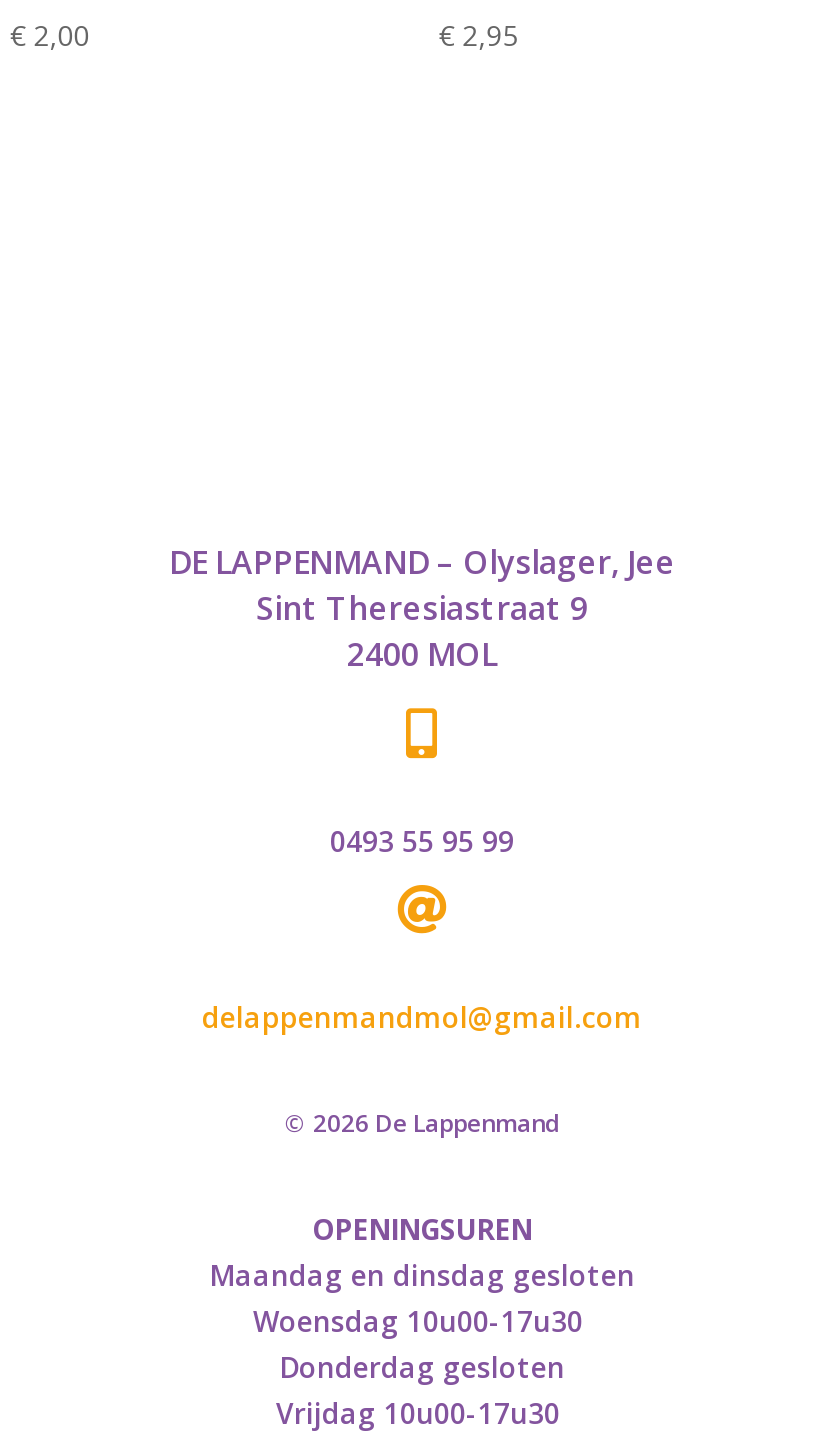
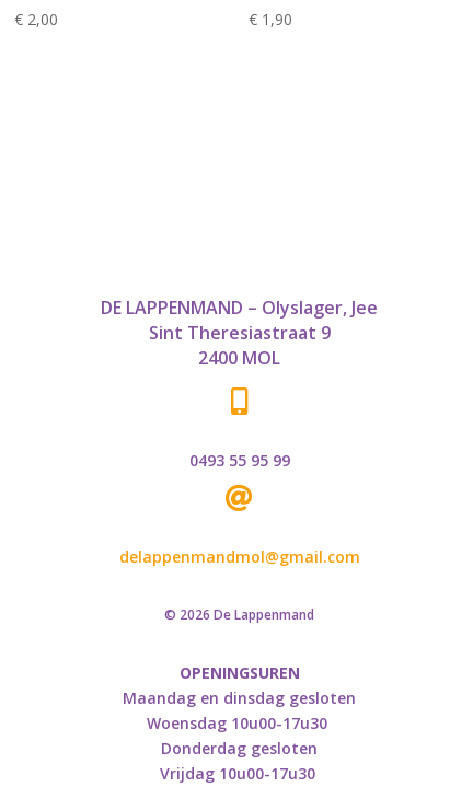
[438,16,518,54] €2,95 -> [249,9,293,29] €1,90

